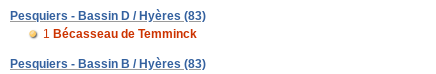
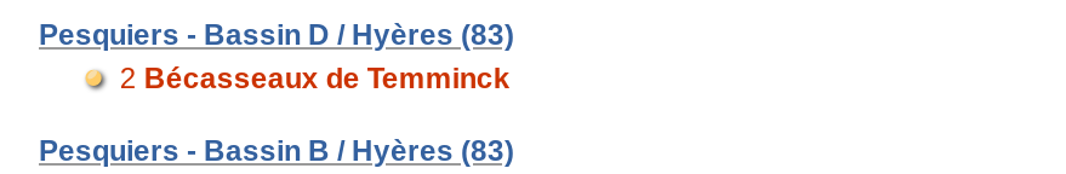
[43,27,197,41] 1 Bécasseau de Temminck -> [120,61,510,95] 2 Bécasseaux de Temminck

